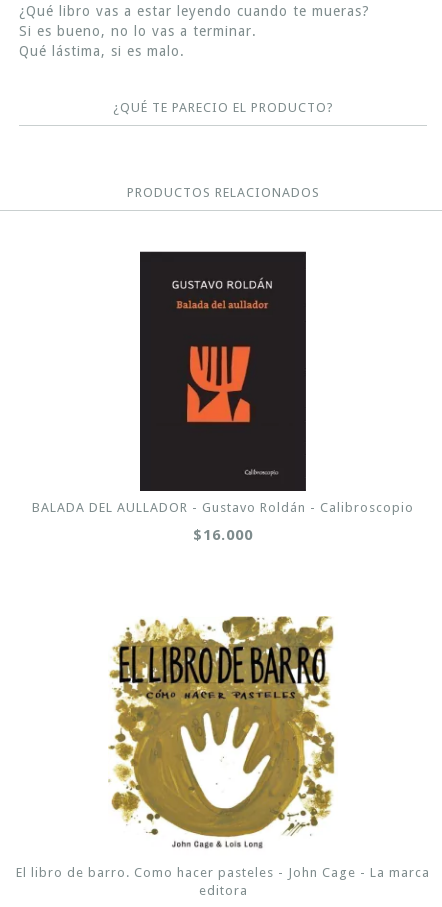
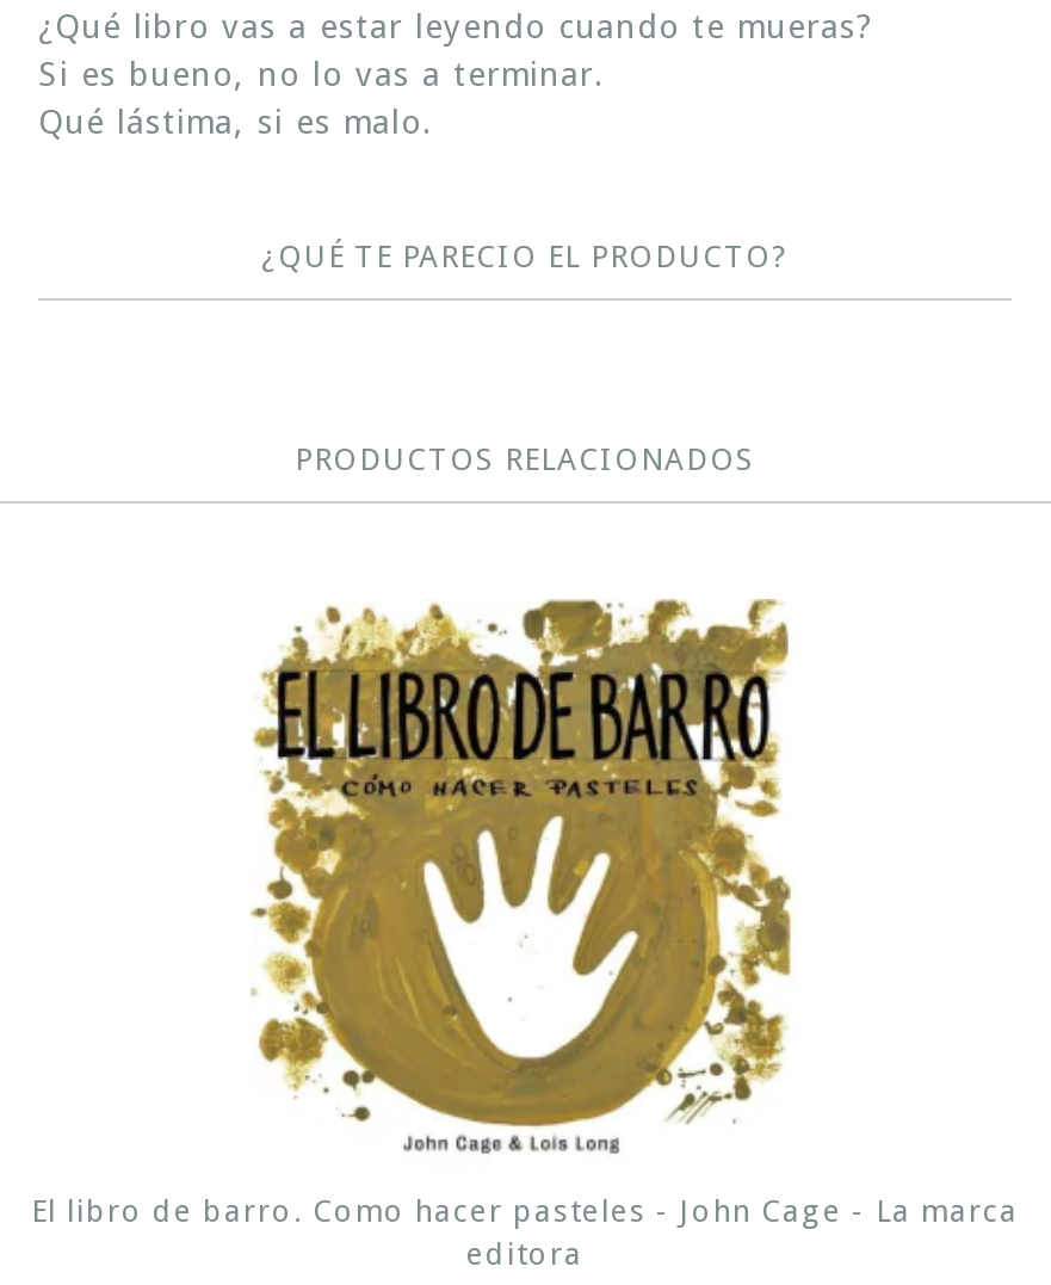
[32,250,414,544] [image] | BALADA DEL AULLADOR - Gustavo Roldán - Calibroscopio | $16.000 -> none

